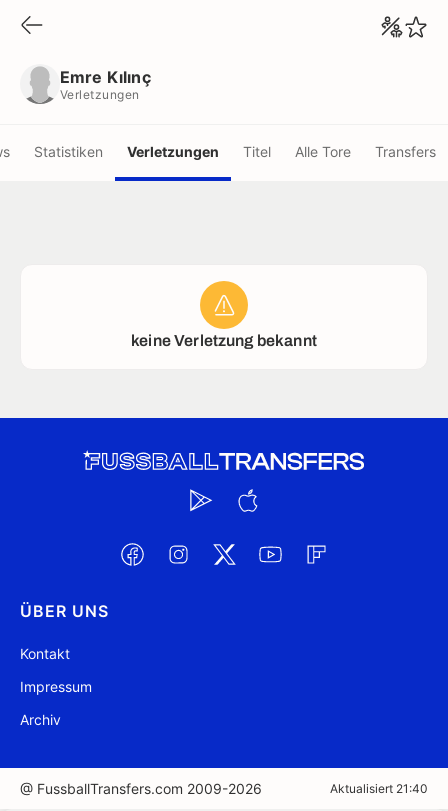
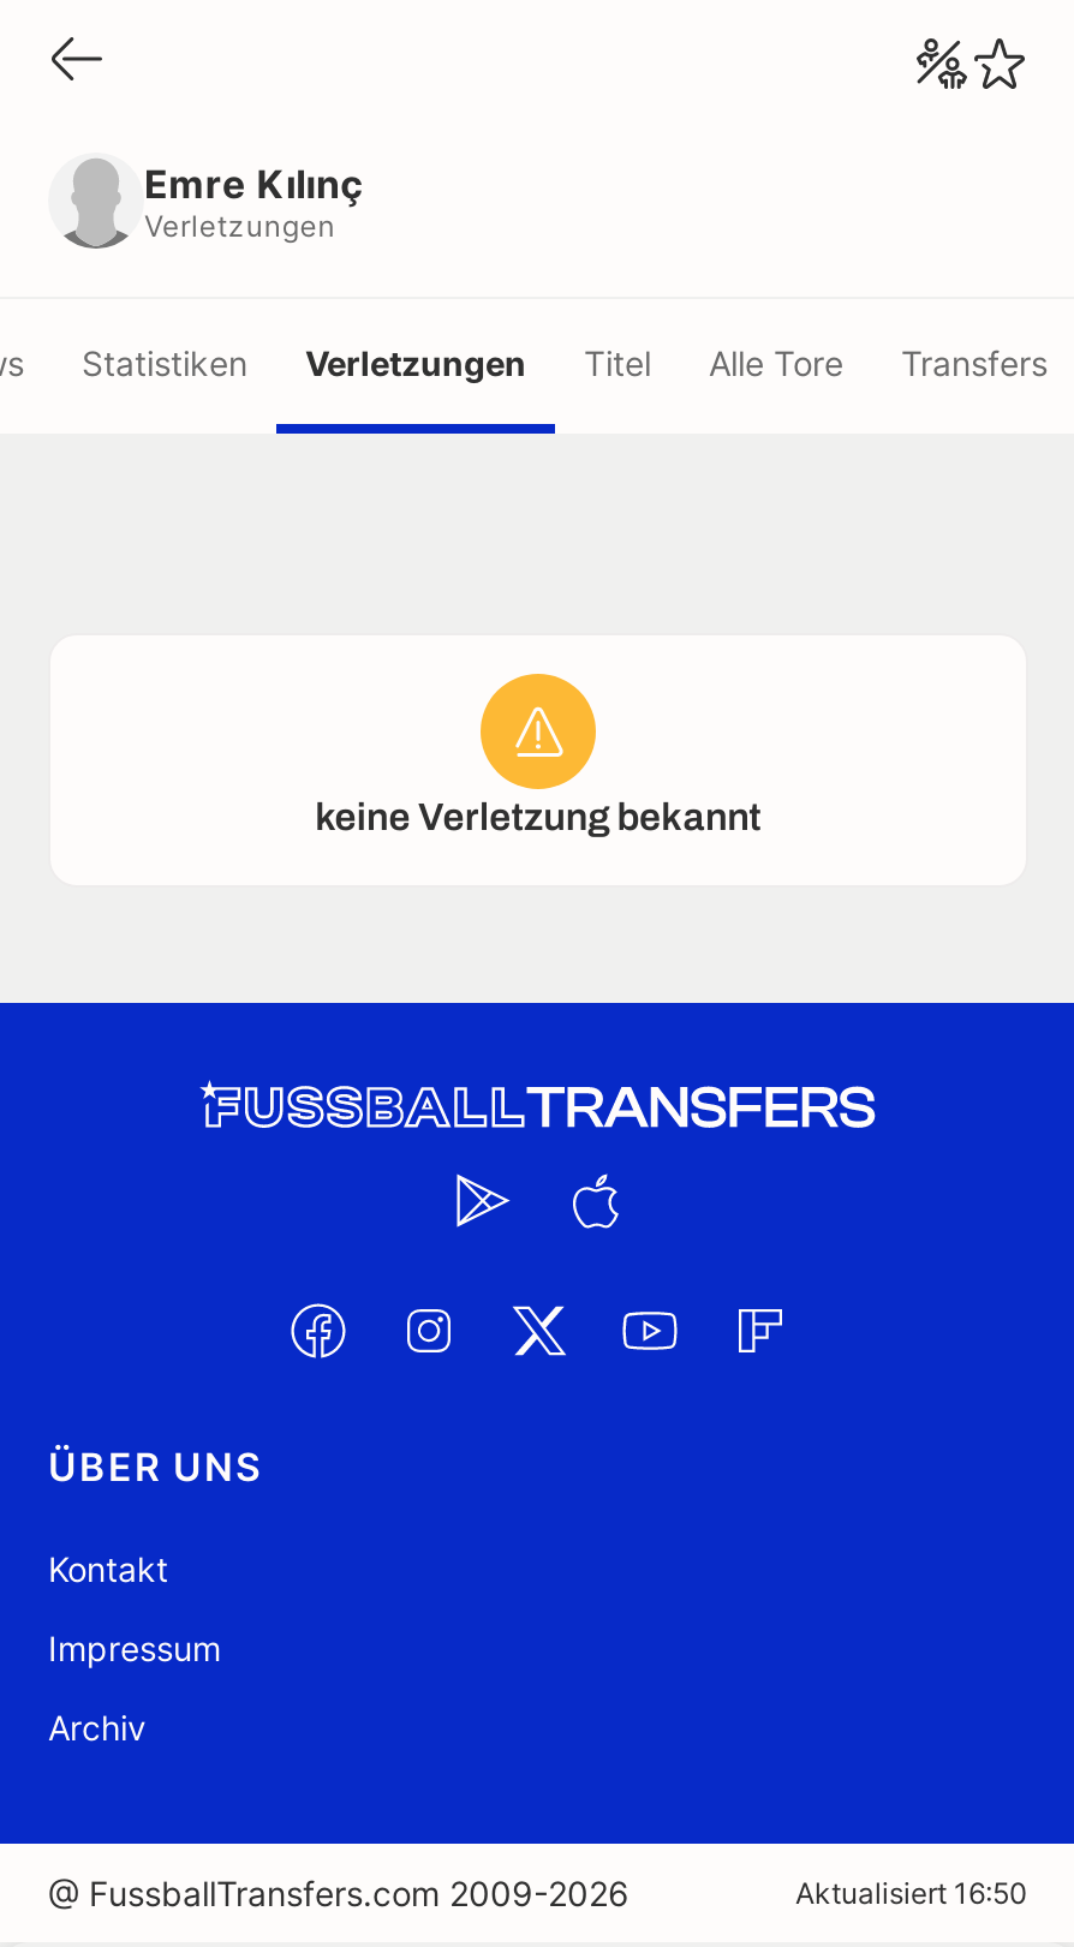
[330,781,428,796] Aktualisiert 21:40 -> [795,1875,1028,1911] Aktualisiert 16:50

